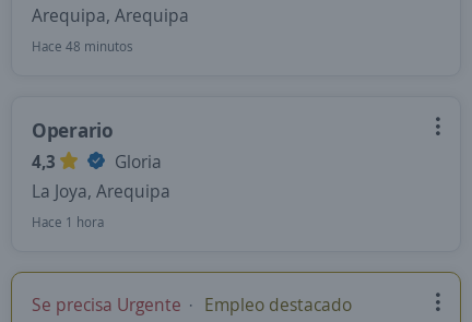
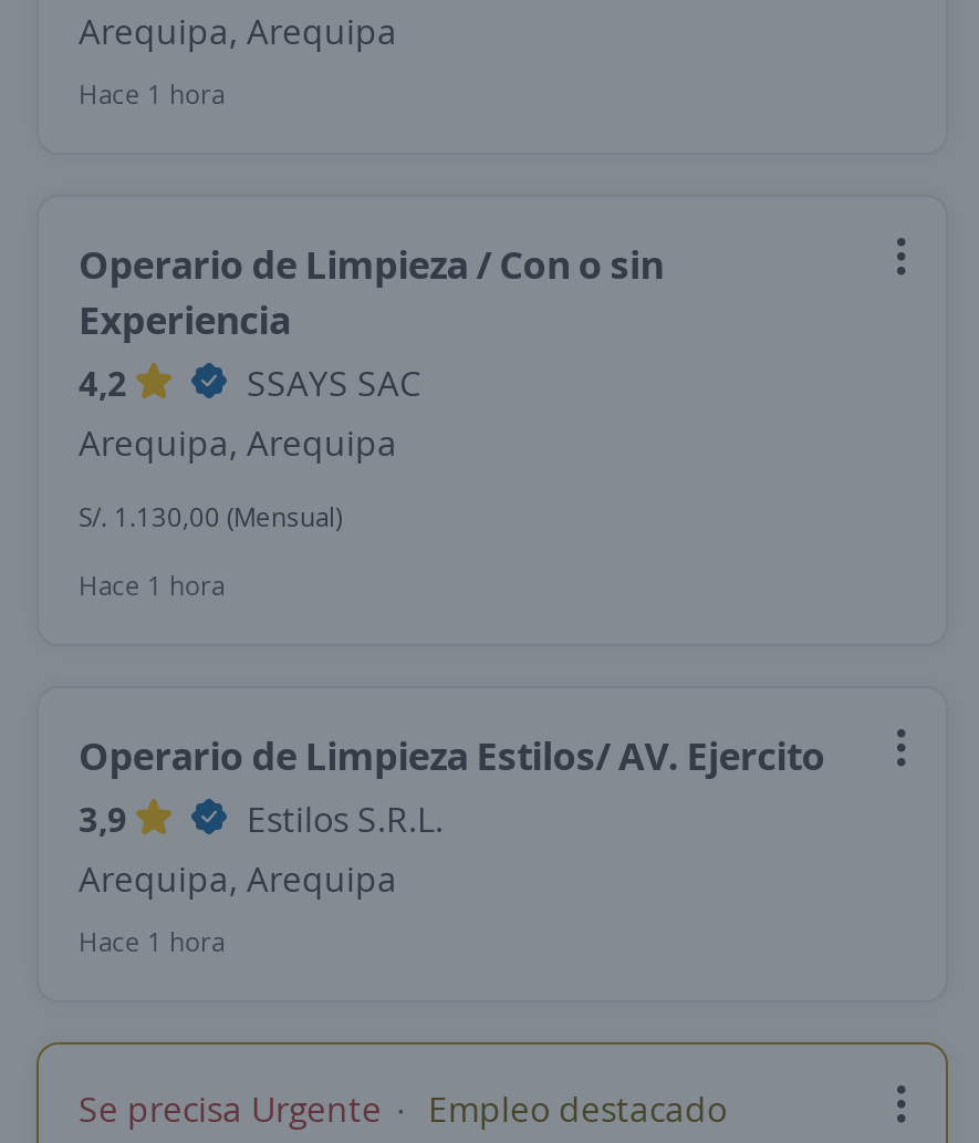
[32,37,170,203] Hace 48 minutos | Operario | 4,3 | Gloria | La Joya, Arequipa -> [79,75,825,903] Hace 1 hora | Operario de Limpieza / Con o sin | Experiencia | 4,2 | SSAYS SAC | Arequipa, Arequipa | S/. 1.130,00 (Mensual) | Hace 1 hora | Operario de Limpieza Estilos/ AV. Ejercito | 3,9 | Estilos S.R.L. | Arequipa, Arequipa

